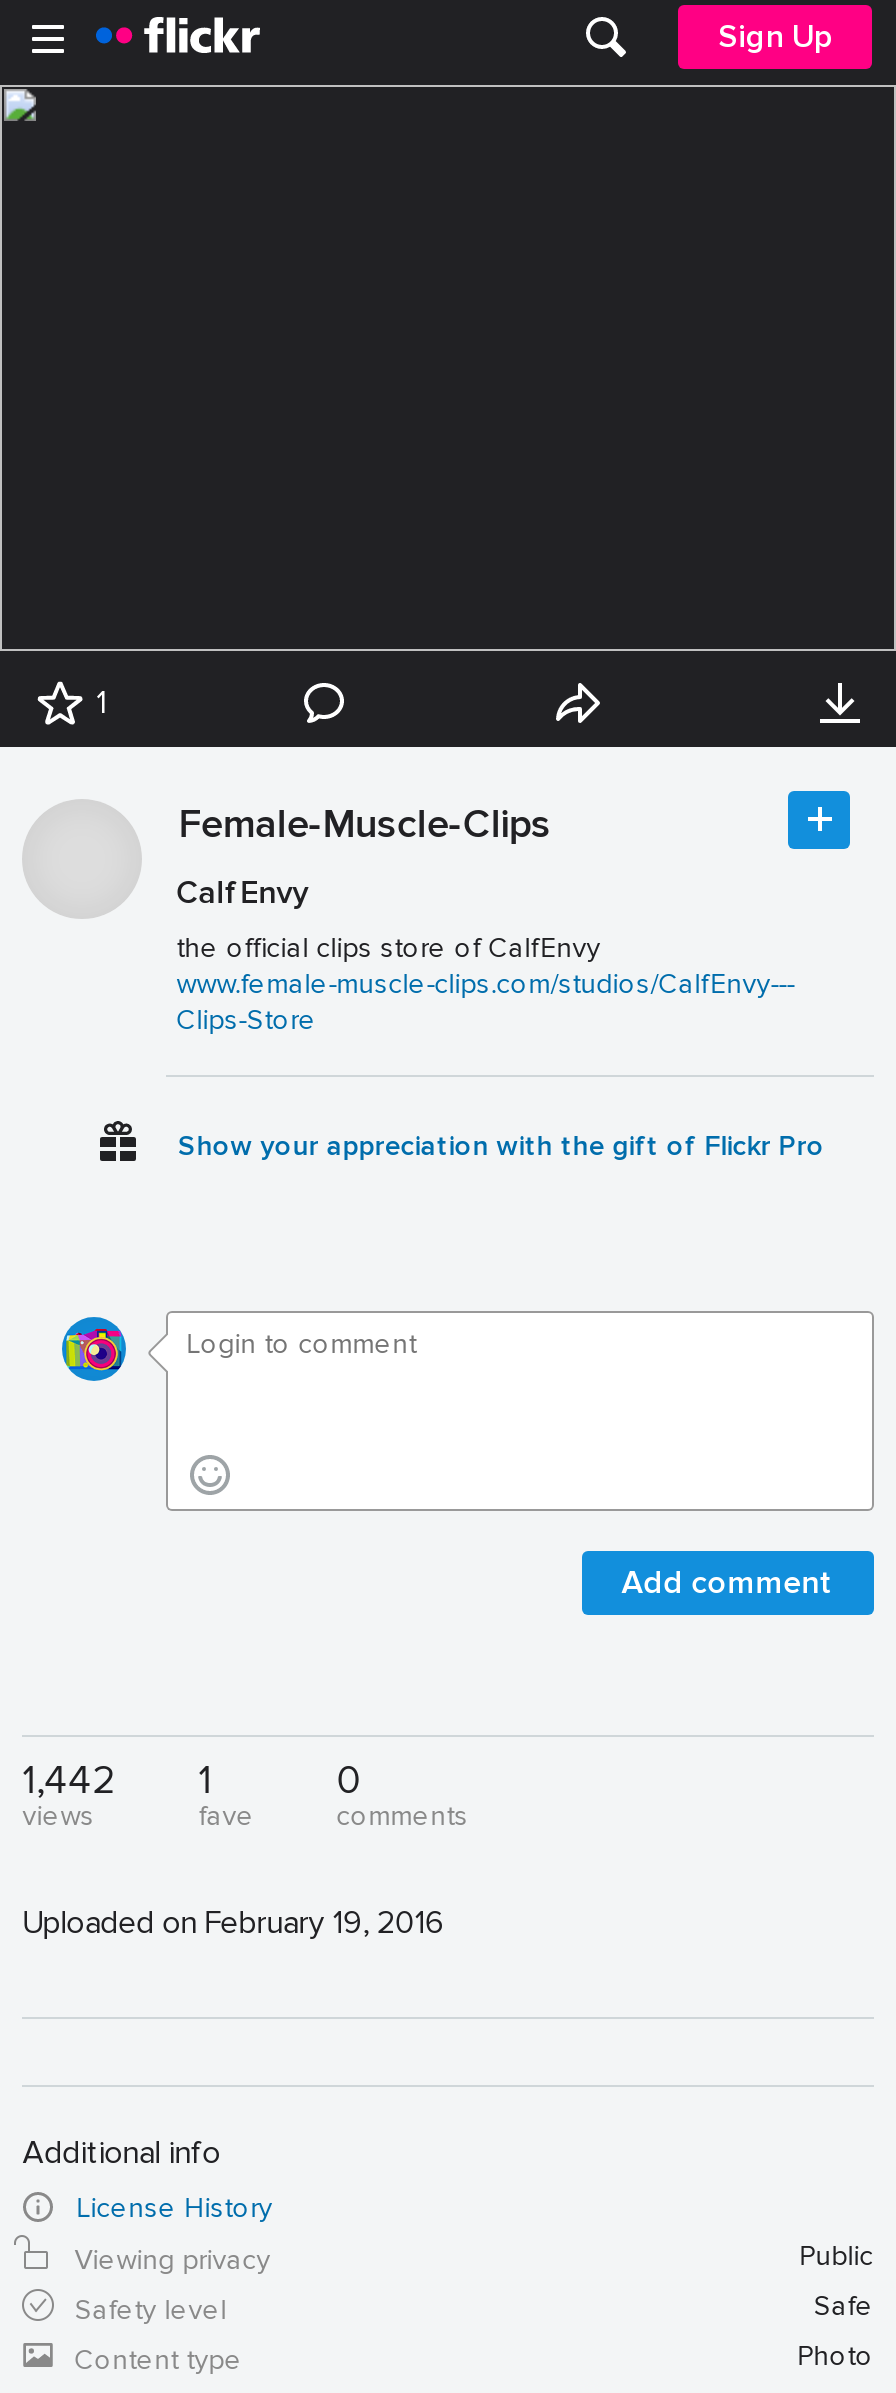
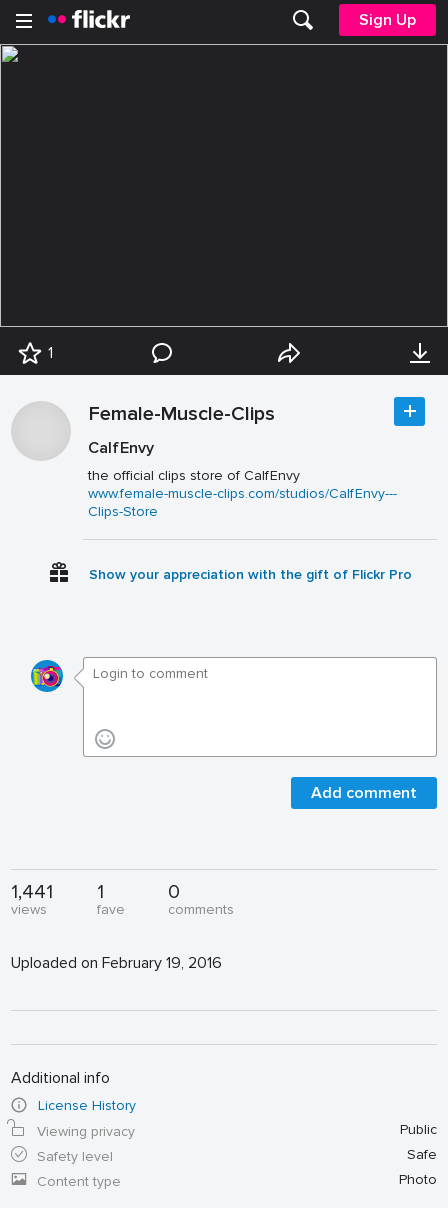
[22,1757,212,1805] 1,442 1 -> [11,880,104,904] 1,441 1

